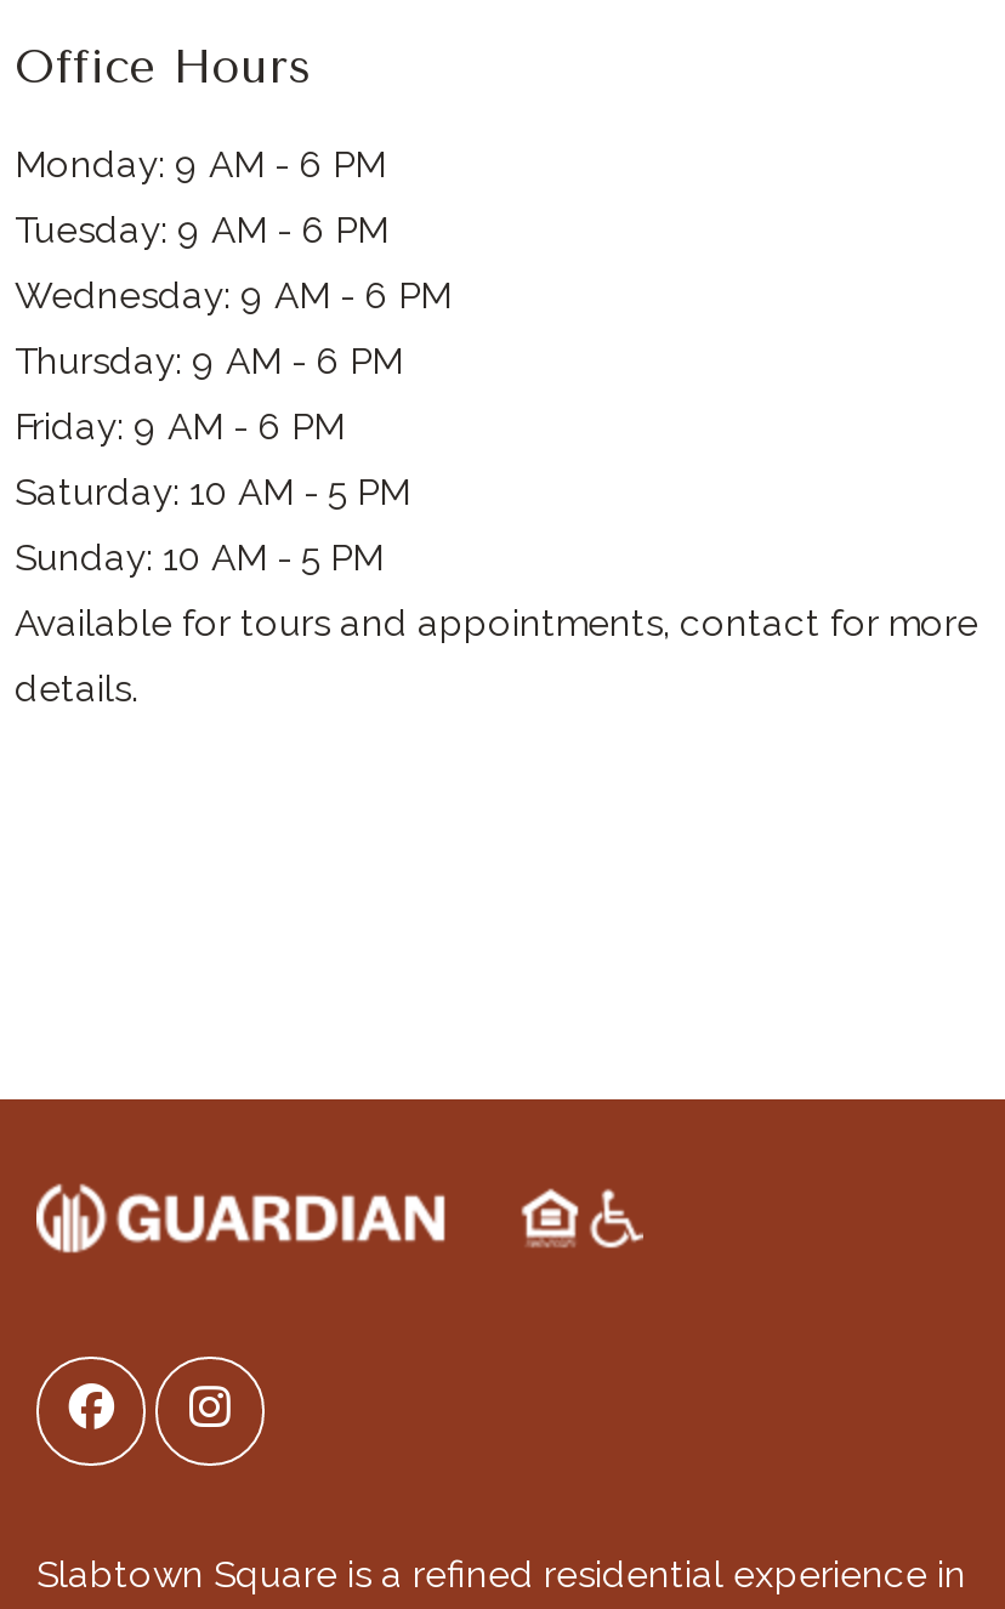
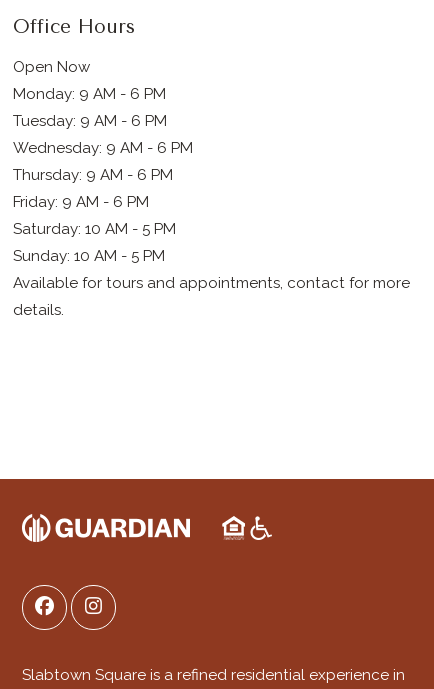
none -> [13,58,90,76] Open Now

